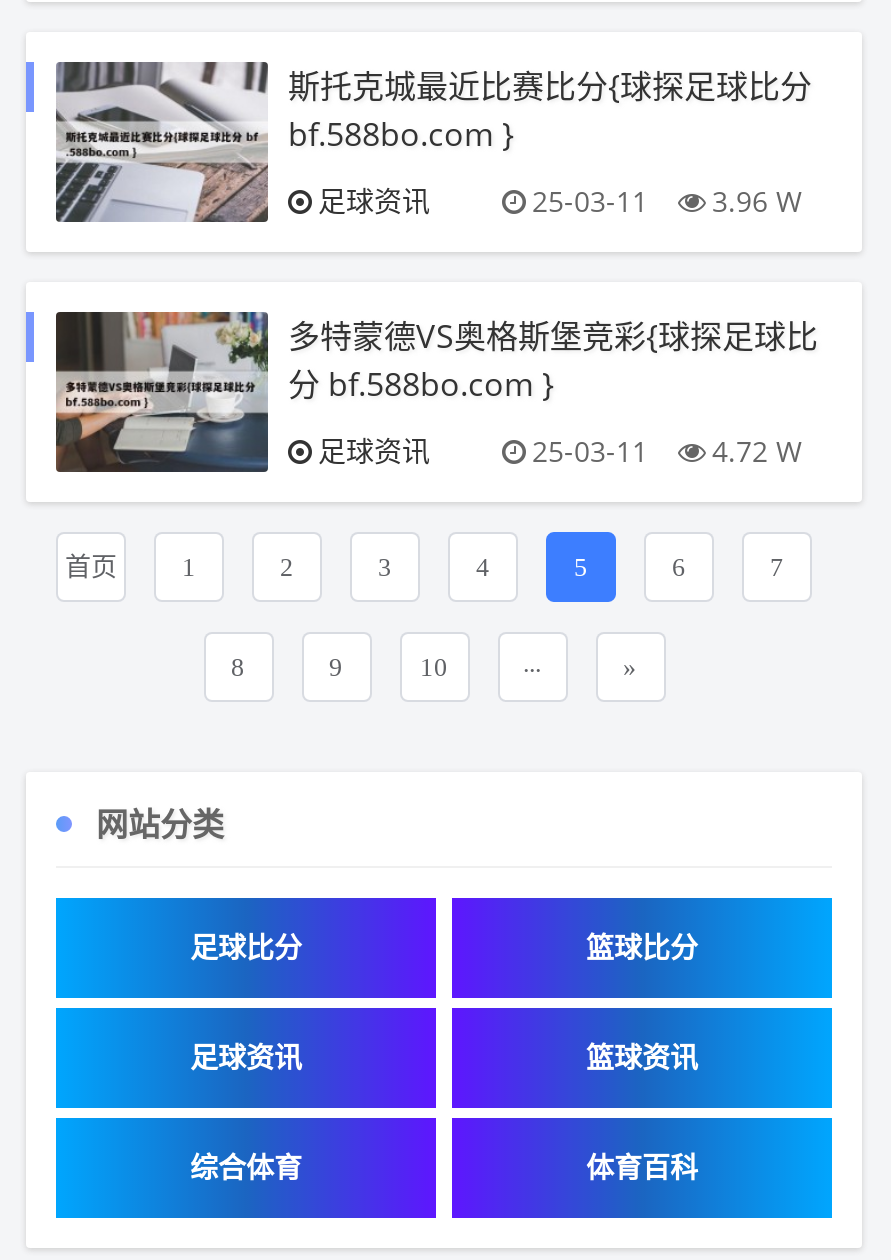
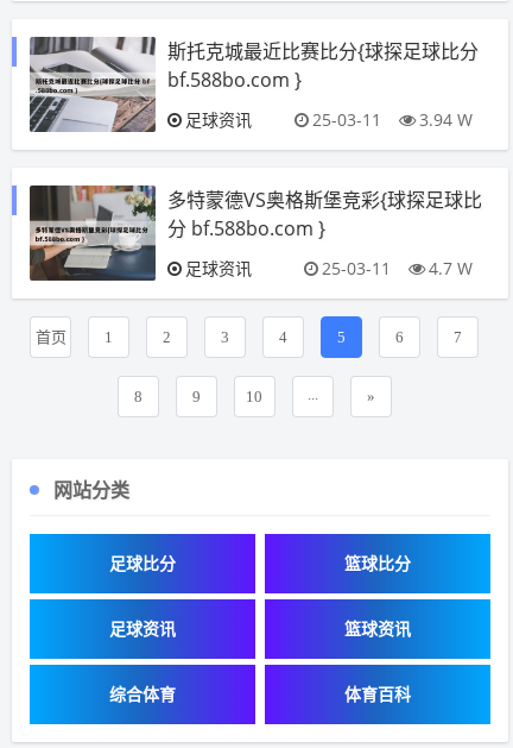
[532,182,802,220] 25-03-11 3.96 W -> [312,108,473,131] 25-03-11 3.94 W
[532,432,802,470] 25-03-11 4.72 W -> [322,257,473,279] 25-03-11 4.7 W

